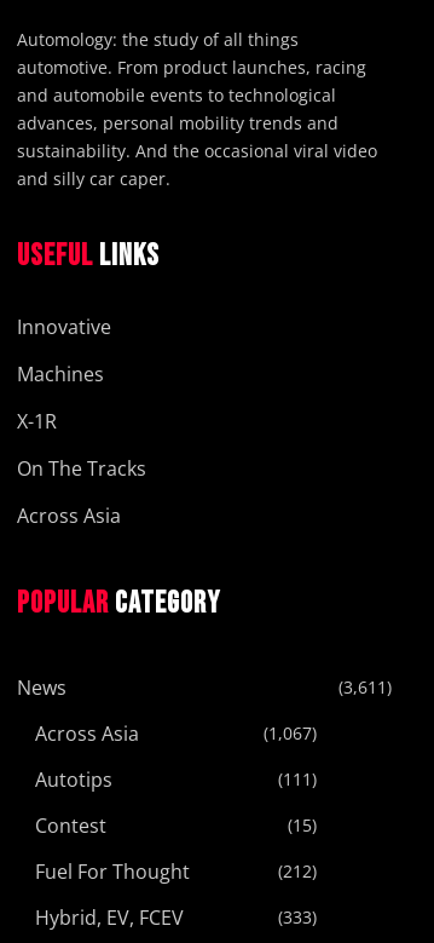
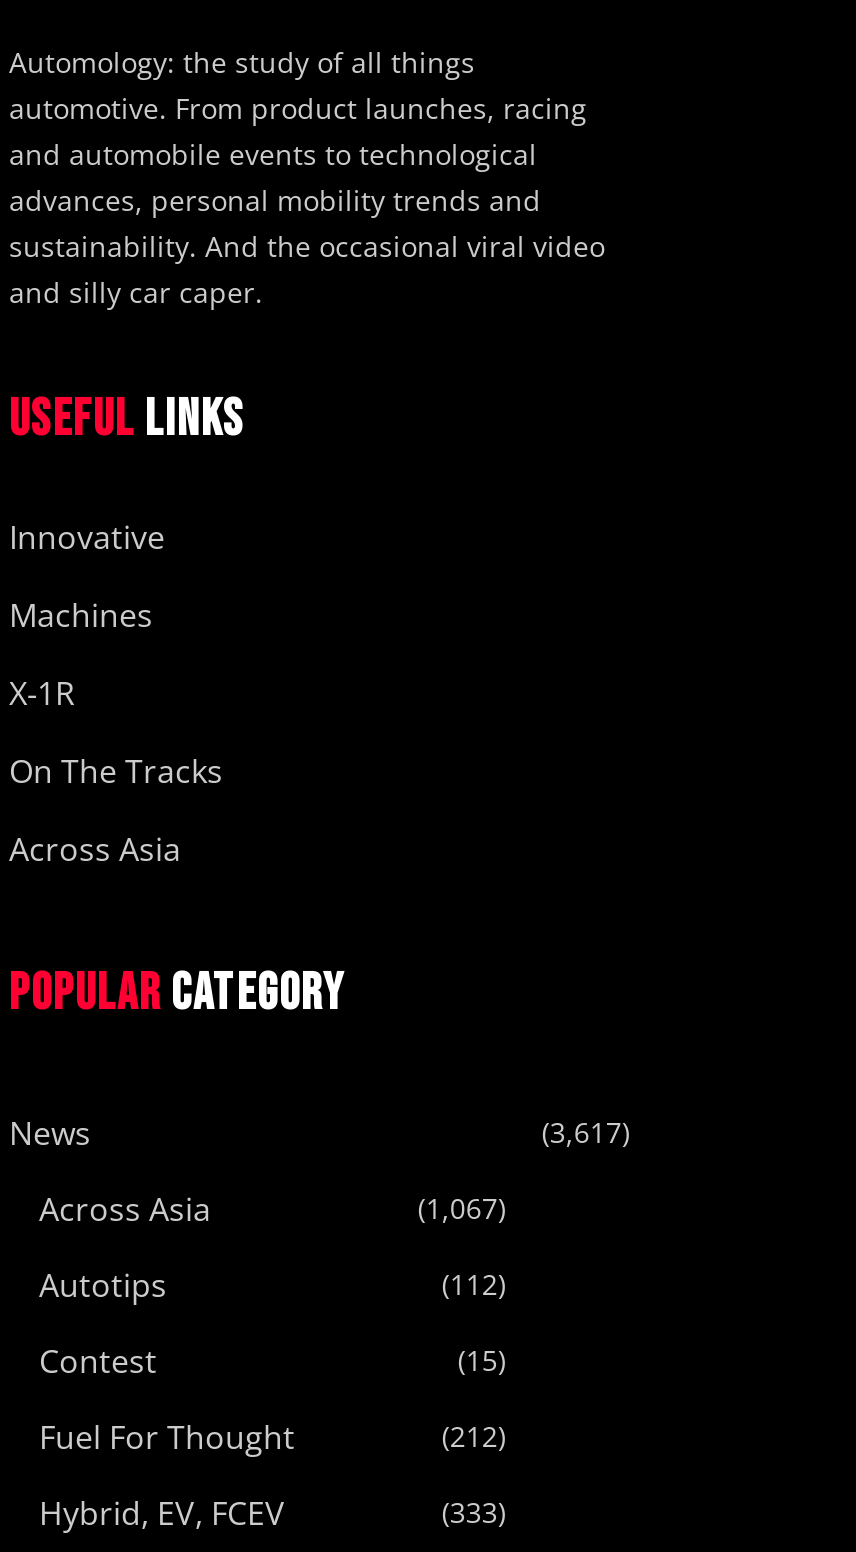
[339,675,392,698] (3,611) -> [542,1112,630,1150] (3,617)
[278,767,317,790] (111) -> [442,1264,506,1302] (112)

